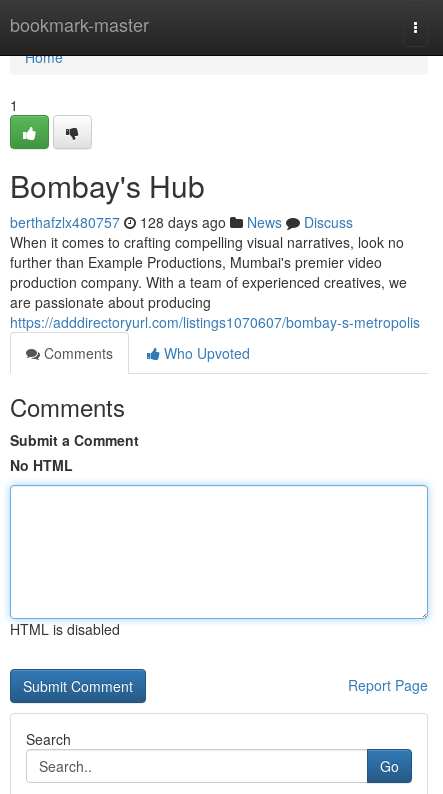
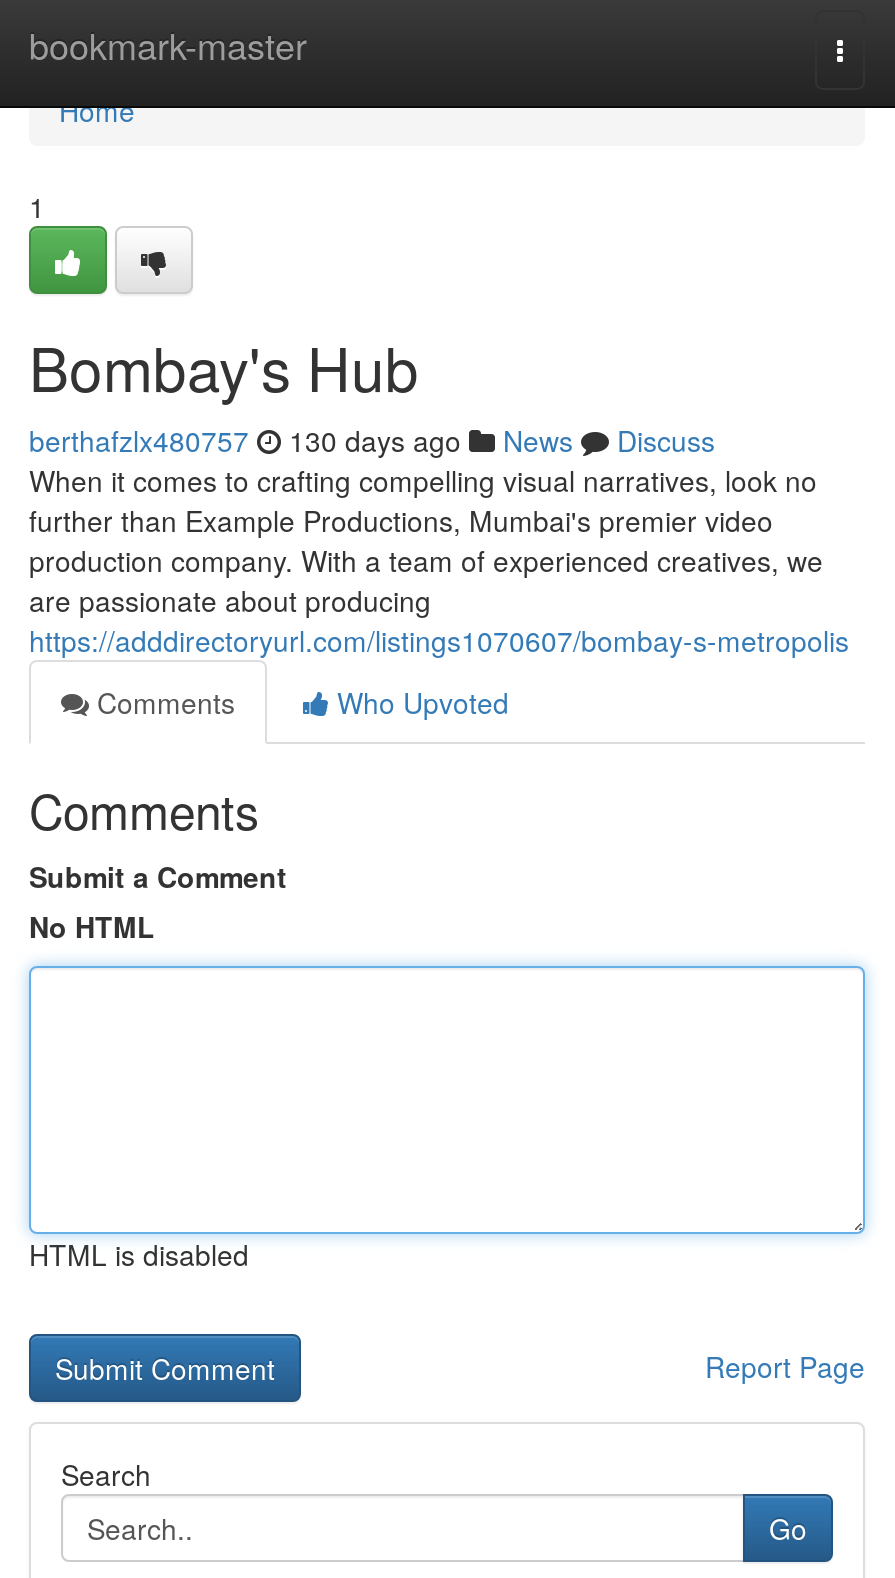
[10,212,353,232] berthafzlx480757 128 days ago News Discuss -> [29,420,715,460] berthafzlx480757 130 days ago News Discuss

